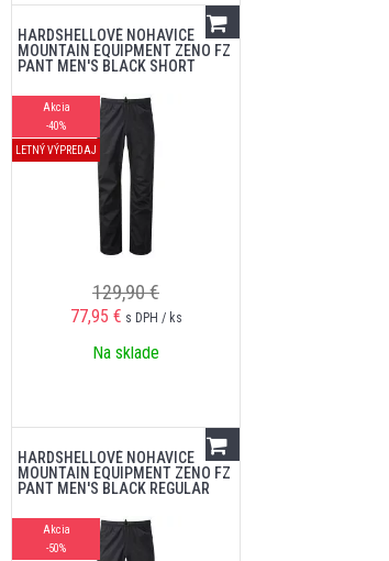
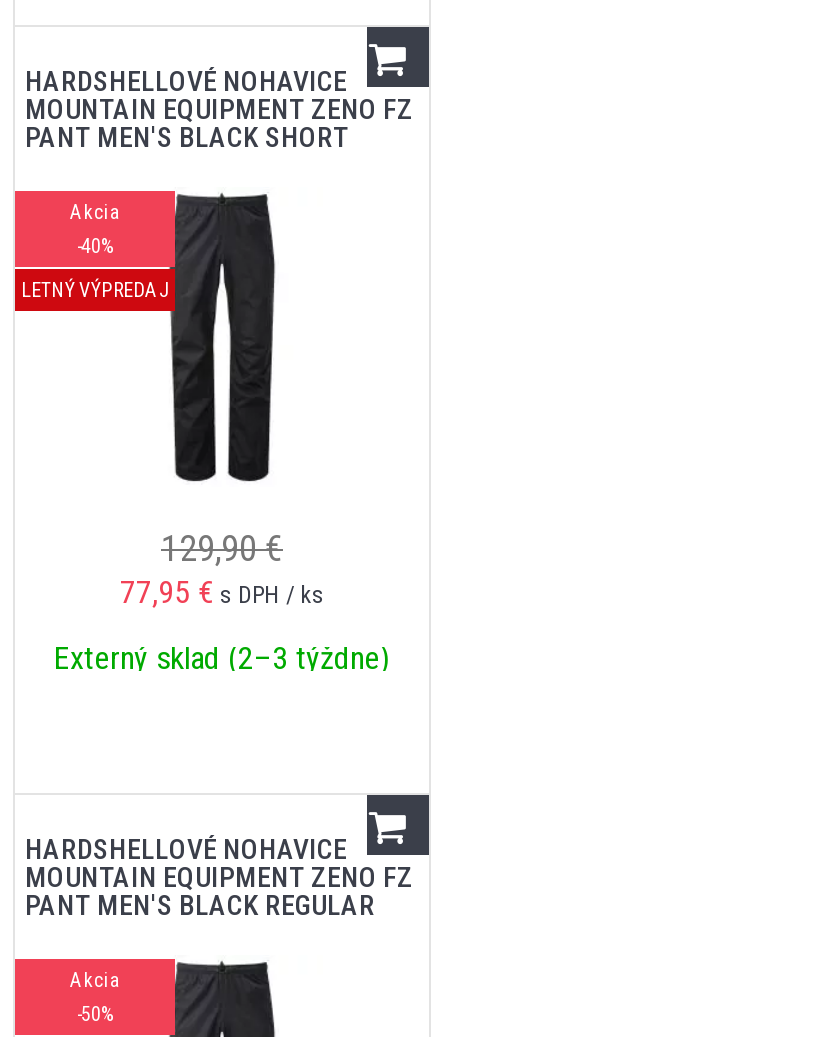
[92,342,159,363] Na sklade -> [54,639,390,677] Externý sklad (2–3 týždne)

